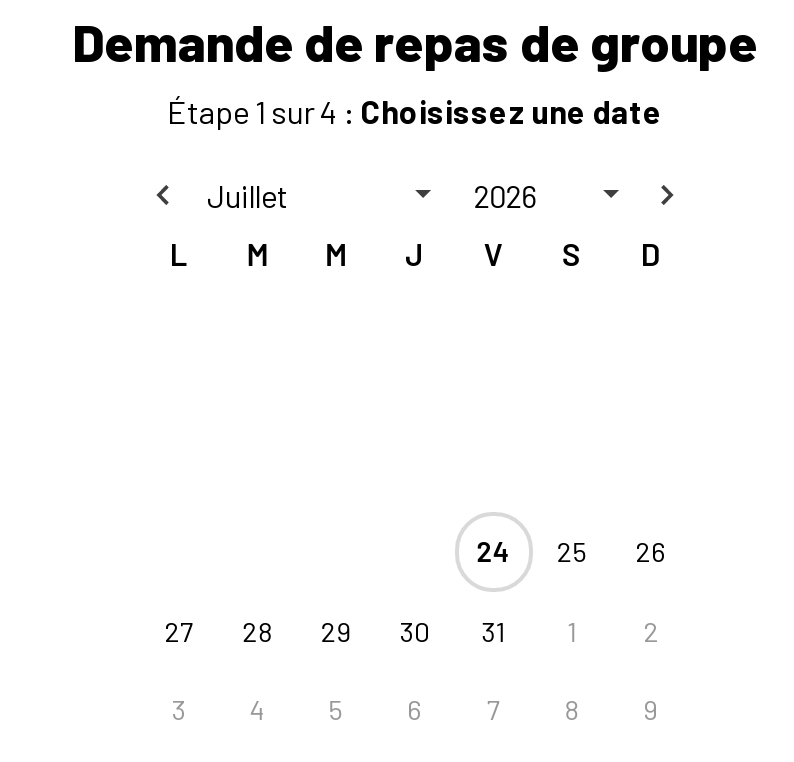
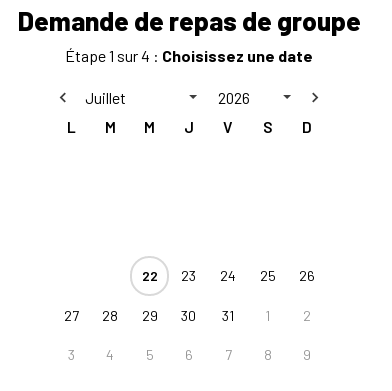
none -> [142,267,196,284] 22 | 23

